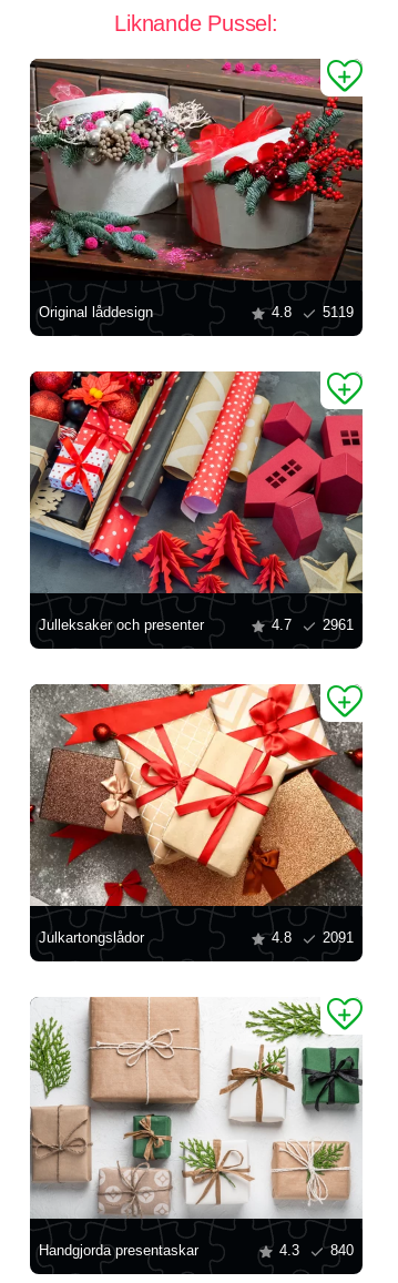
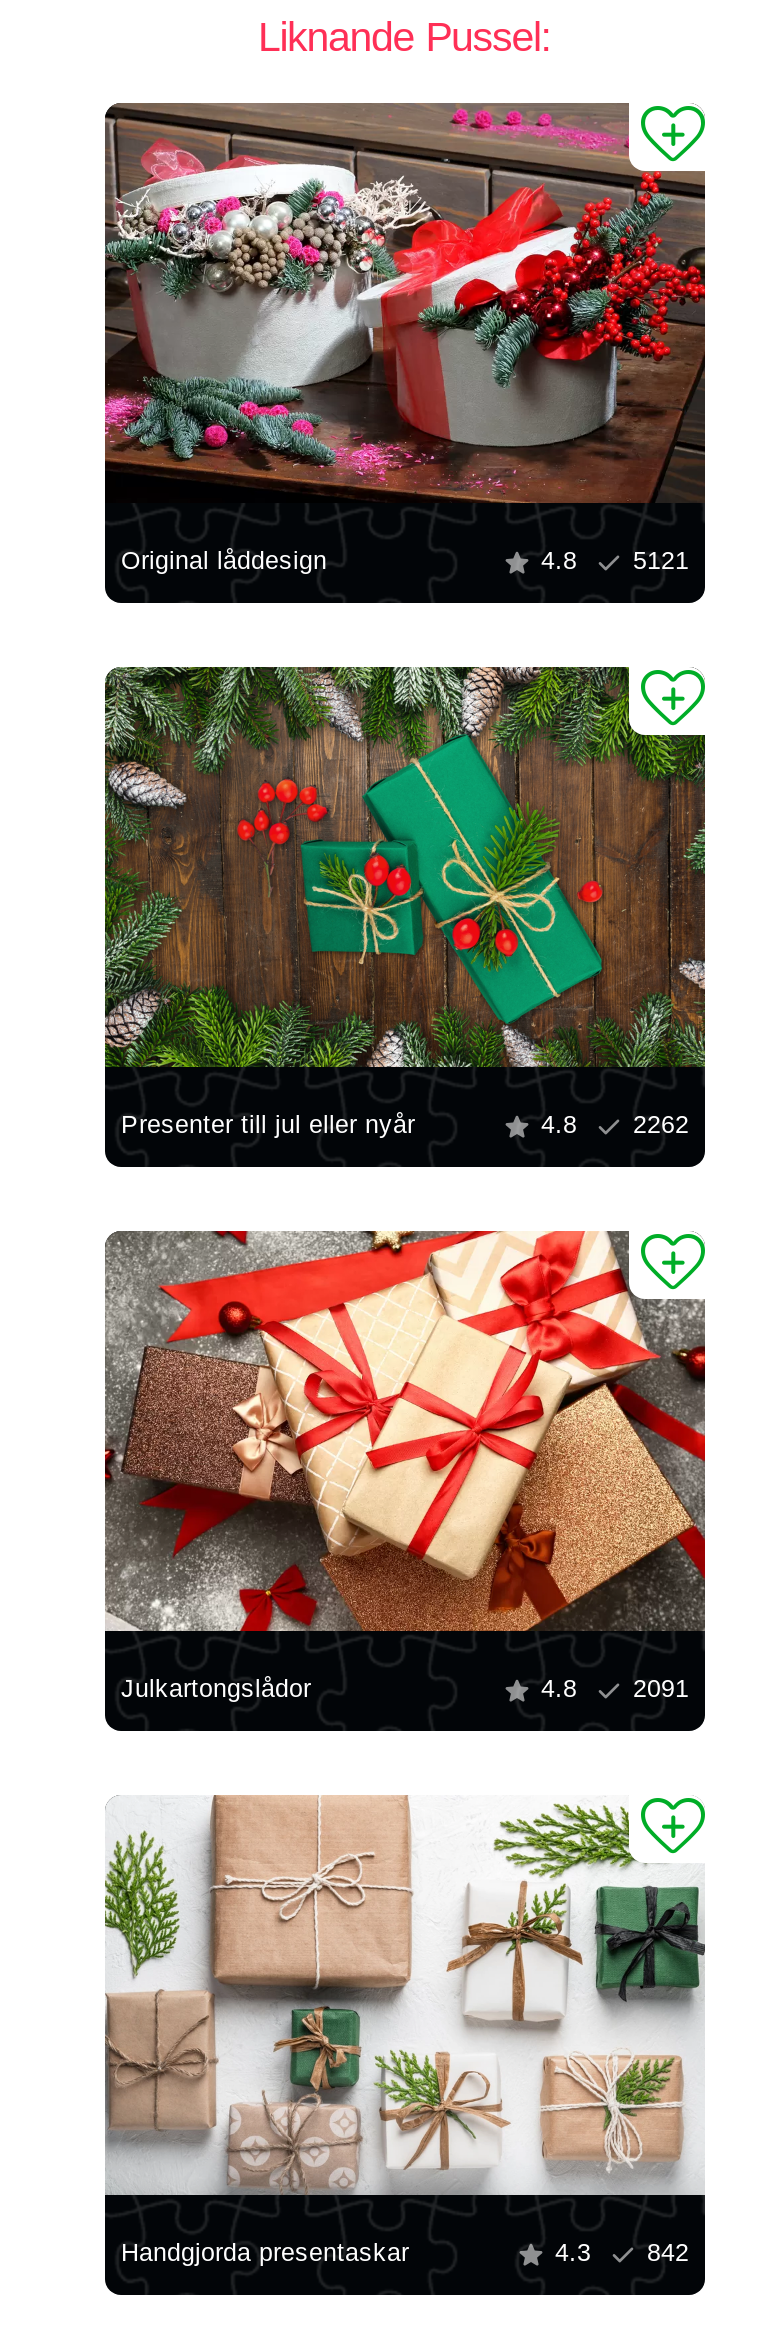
[272,305,354,321] 4.8 5119 -> [541,546,689,574] 4.8 5121
[29,370,364,634] [image] | Julleksaker och presenter | 4.7 | 2961 -> [103,665,707,1138] [image] | Presenter till jul eller nyår | 4.8 | 2262
[279,1244,354,1259] 4.3 840 -> [555,2238,689,2266] 4.3 842

